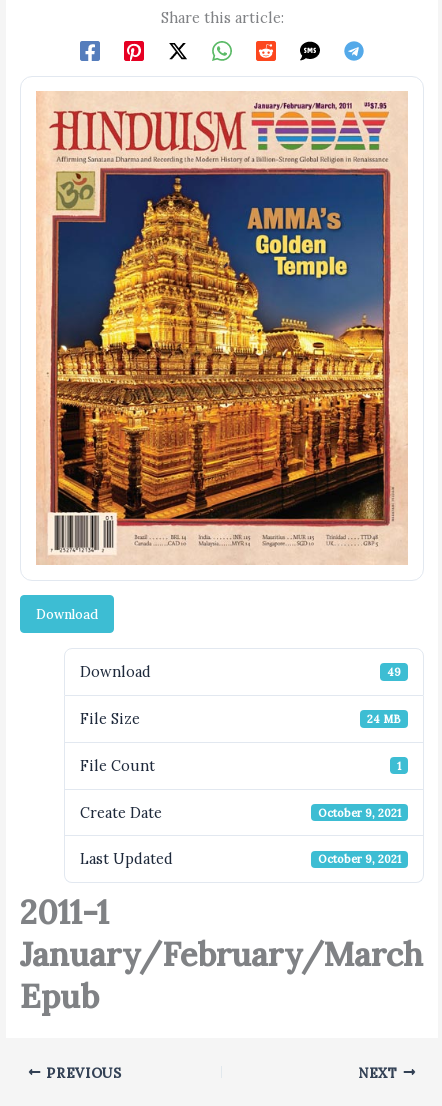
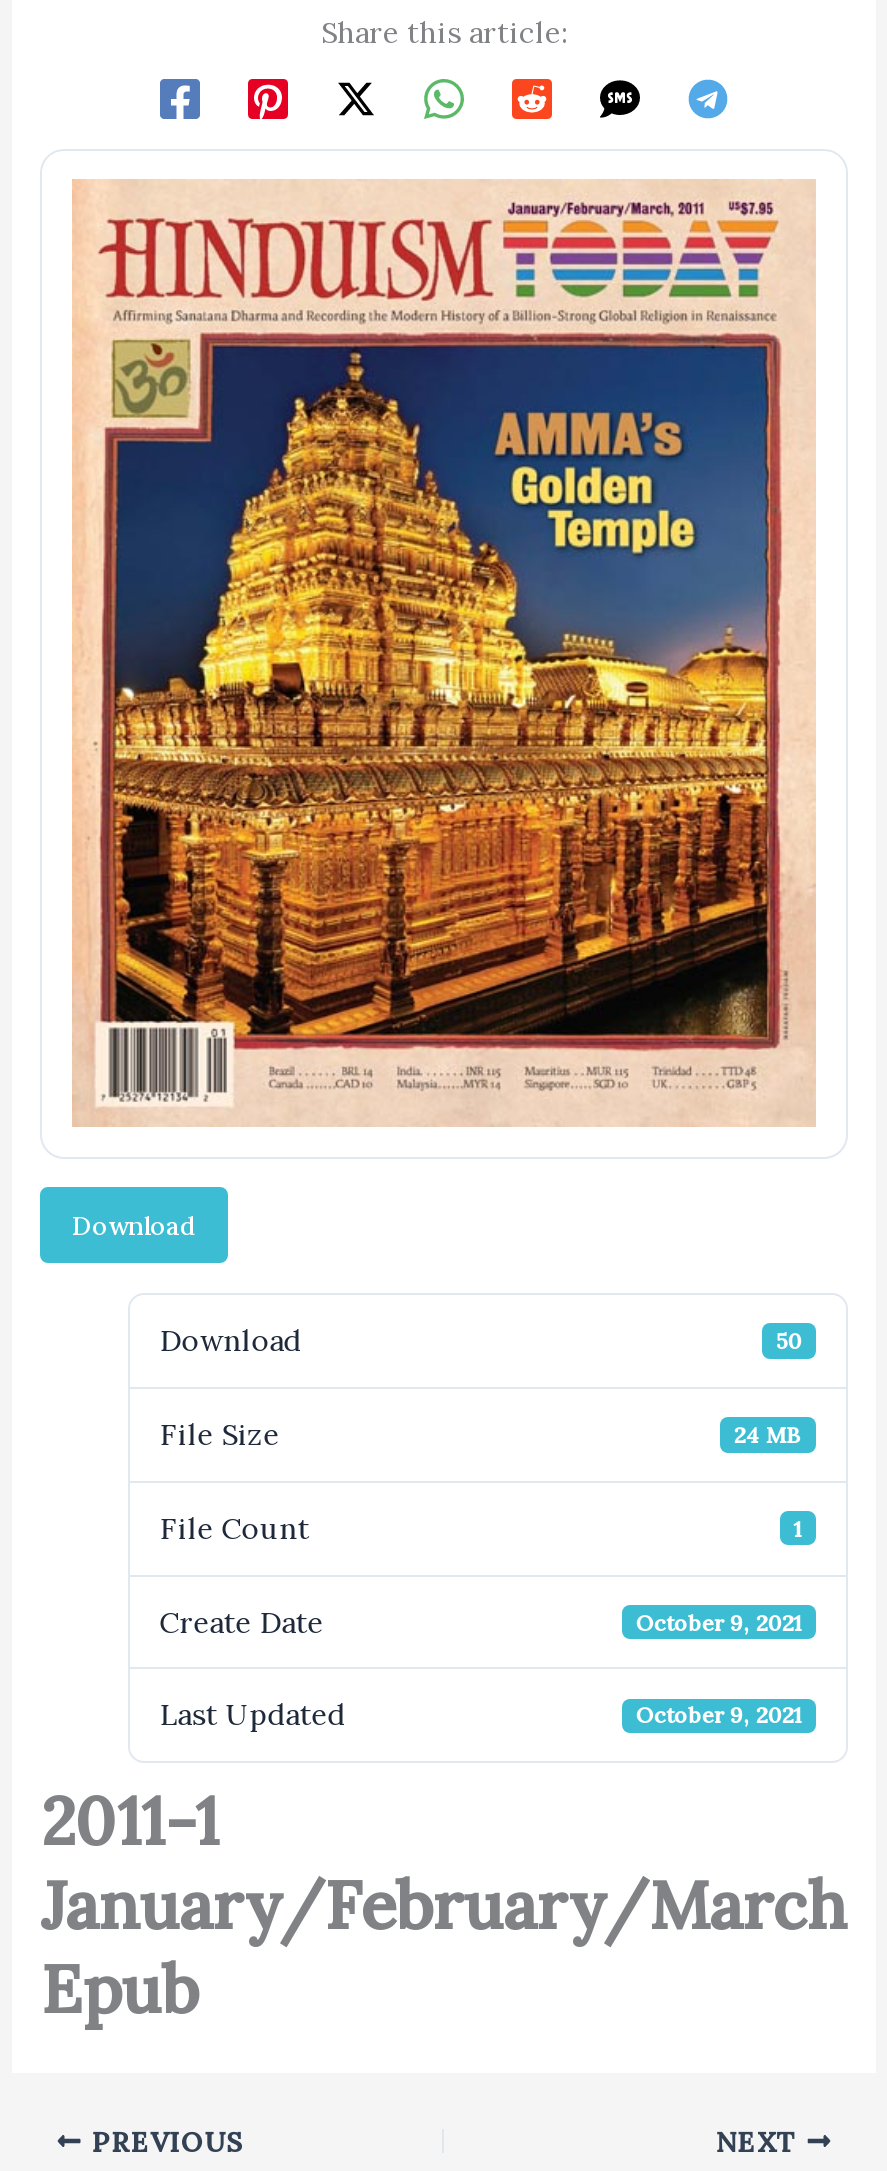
[387,665,401,679] 49 -> [776,1327,802,1355] 50

